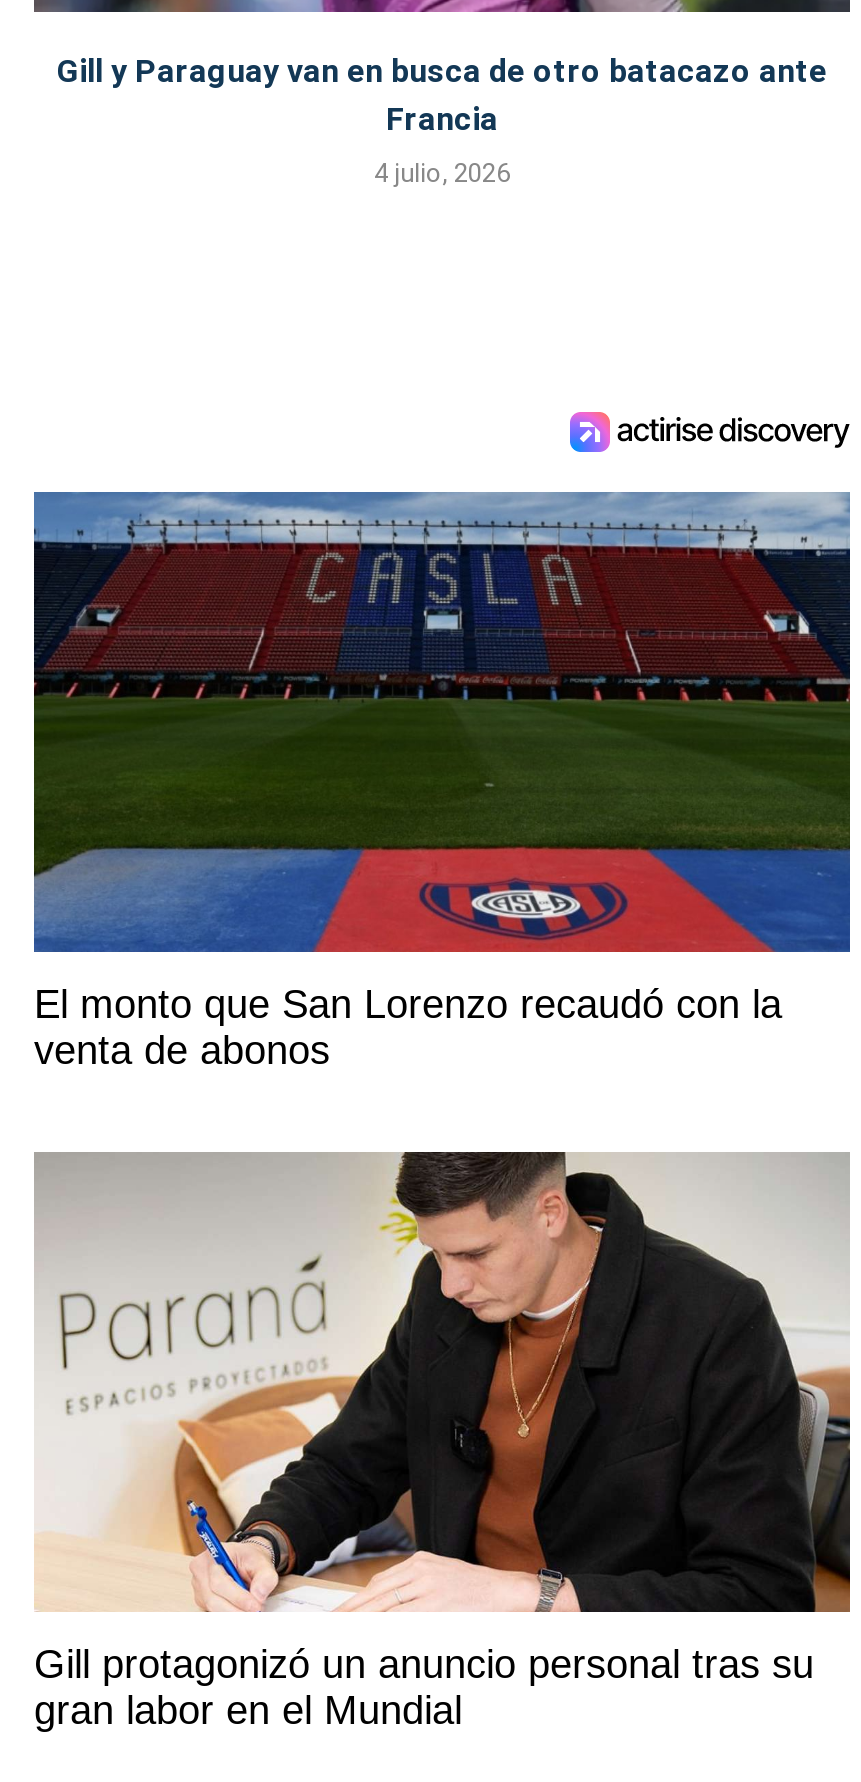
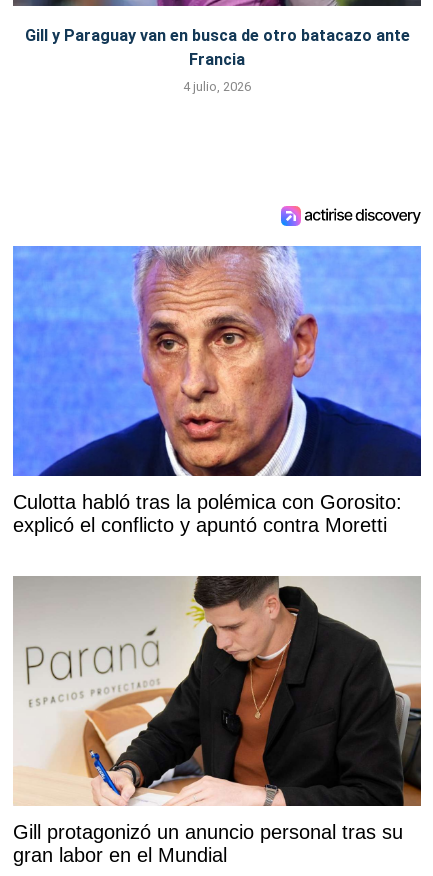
[32,492,852,1071] [image] | El monto que San Lorenzo recaudó con la | venta de abonos -> [12,246,422,535] [image] | Culotta habló tras la polémica con Gorosito: | explicó el conflicto y apuntó contra Moretti

